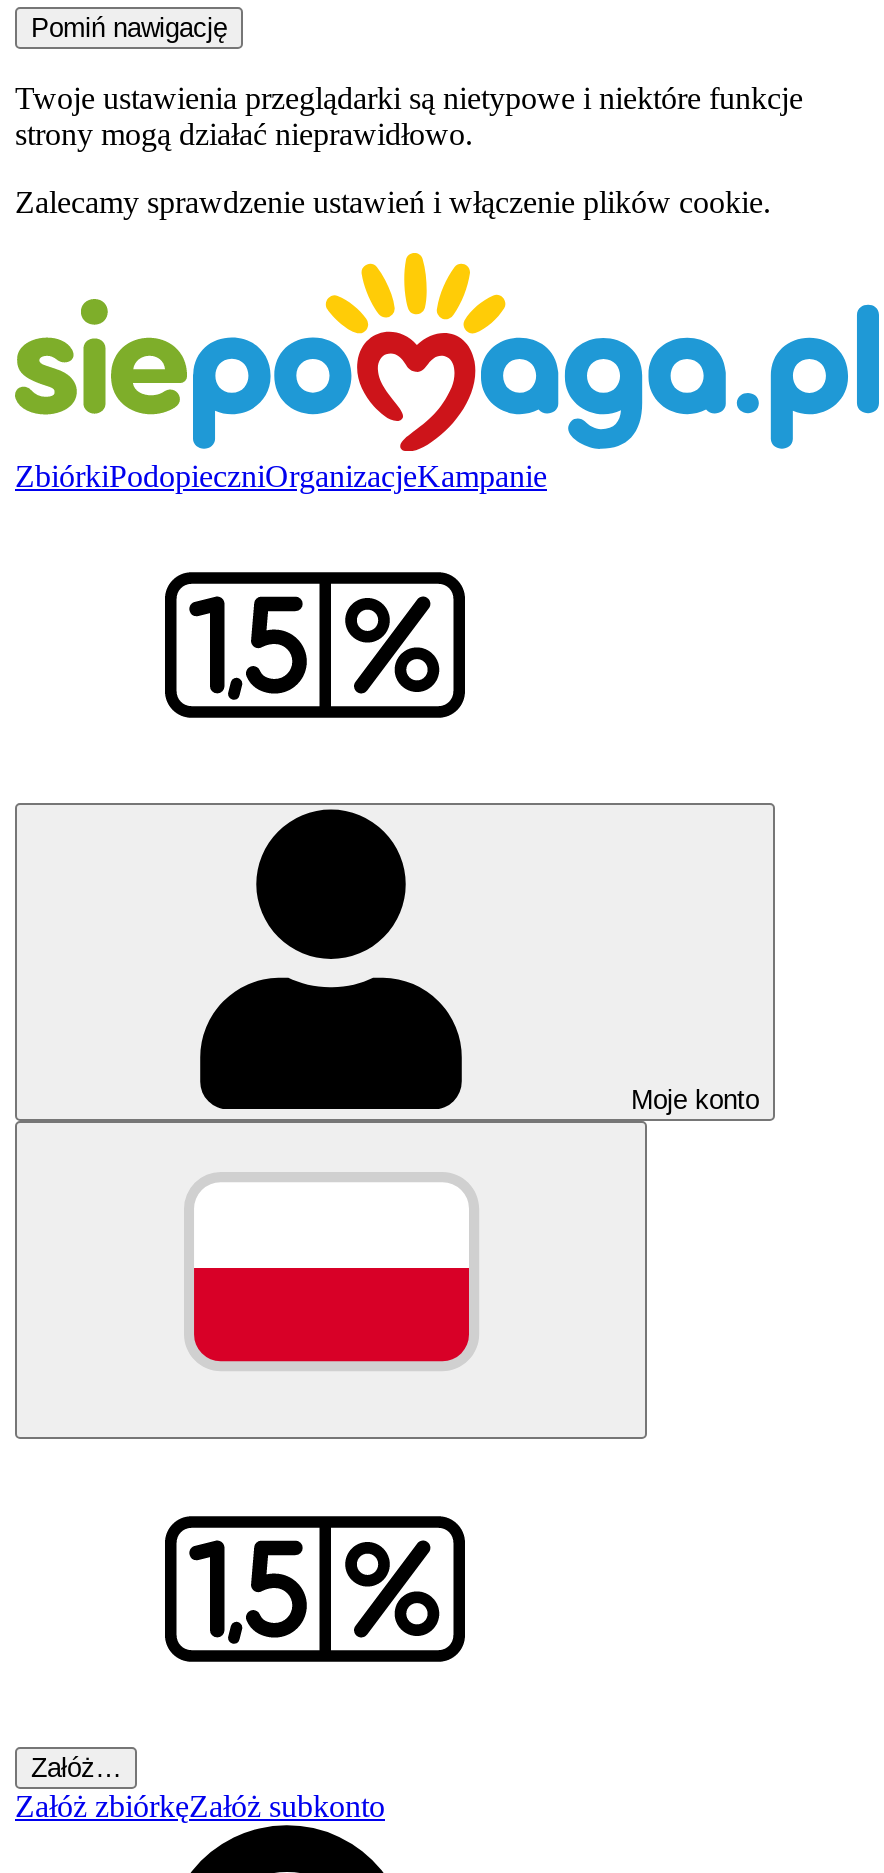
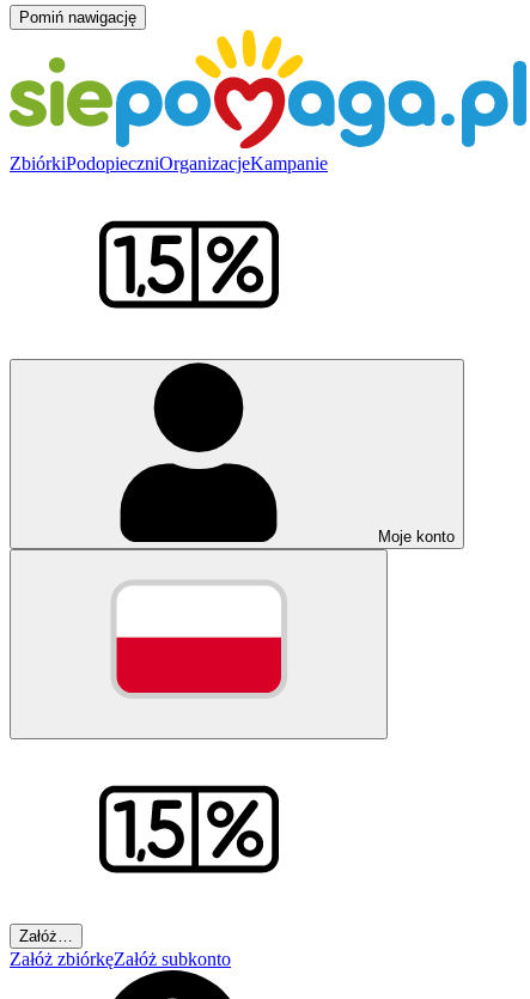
[15,81,803,219] Twoje ustawienia przeglądarki są nietypowe i niektóre funkcje | strony mogą działać nieprawidłowo. | Zalecamy sprawdzenie ustawień i włączenie plików cookie. -> none

